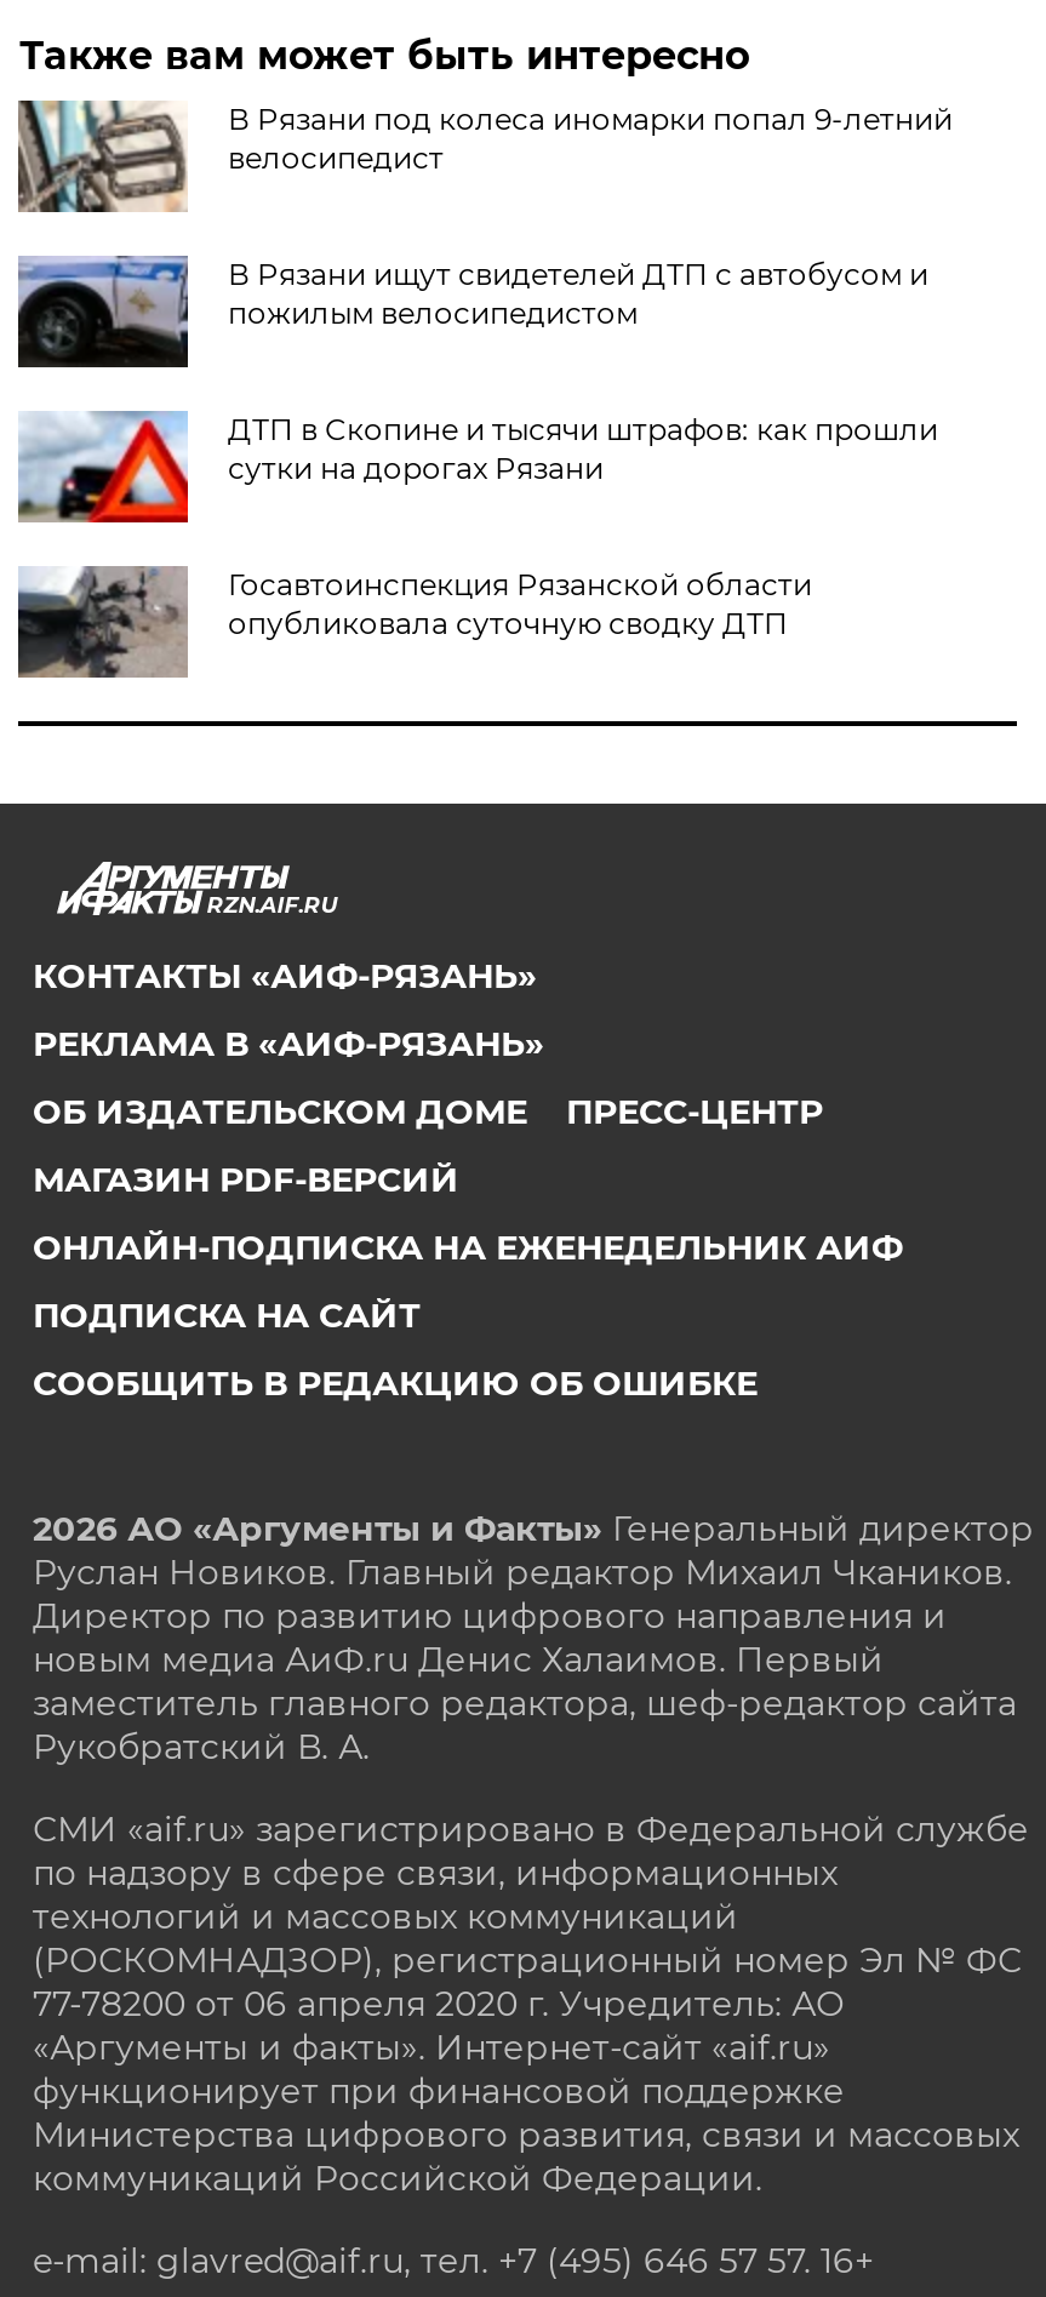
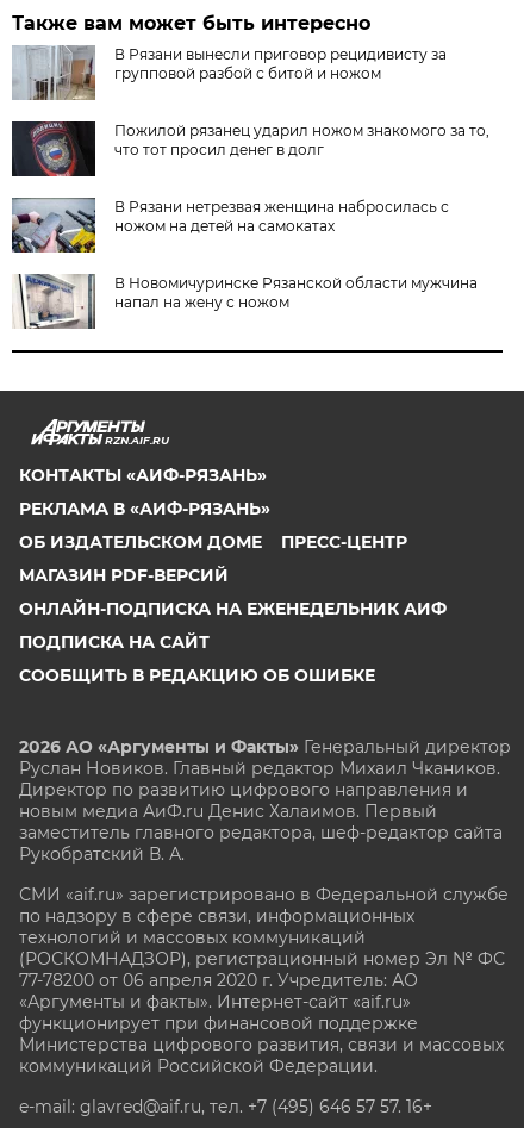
[18,98,952,212] [image] | В Рязани под колеса иномарки попал 9-летний | велосипедист -> [13,44,447,101] [image] | В Рязани вынесли приговор рецидивисту за | групповой разбой с битой и ножом
[18,253,928,370] [image] | В Рязани ищут свидетелей ДТП с автобусом и | пожилым велосипедистом -> [11,120,490,177] [image] | Пожилой рязанец ударил ножом знакомого за то, | что тот просил денег в долг
[18,411,938,525] [image] | ДТП в Скопине и тысячи штрафов: как прошли | сутки на дорогах Рязани -> [11,197,449,254] [image] | В Рязани нетрезвая женщина набросилась с | ножом на детей на самокатах
[16,566,812,678] [image] | Госавтоинспекция Рязанской области | опубликовала суточную сводку ДТП -> [12,273,478,329] [image] | В Новомичуринске Рязанской области мужчина | напал на жену с ножом

